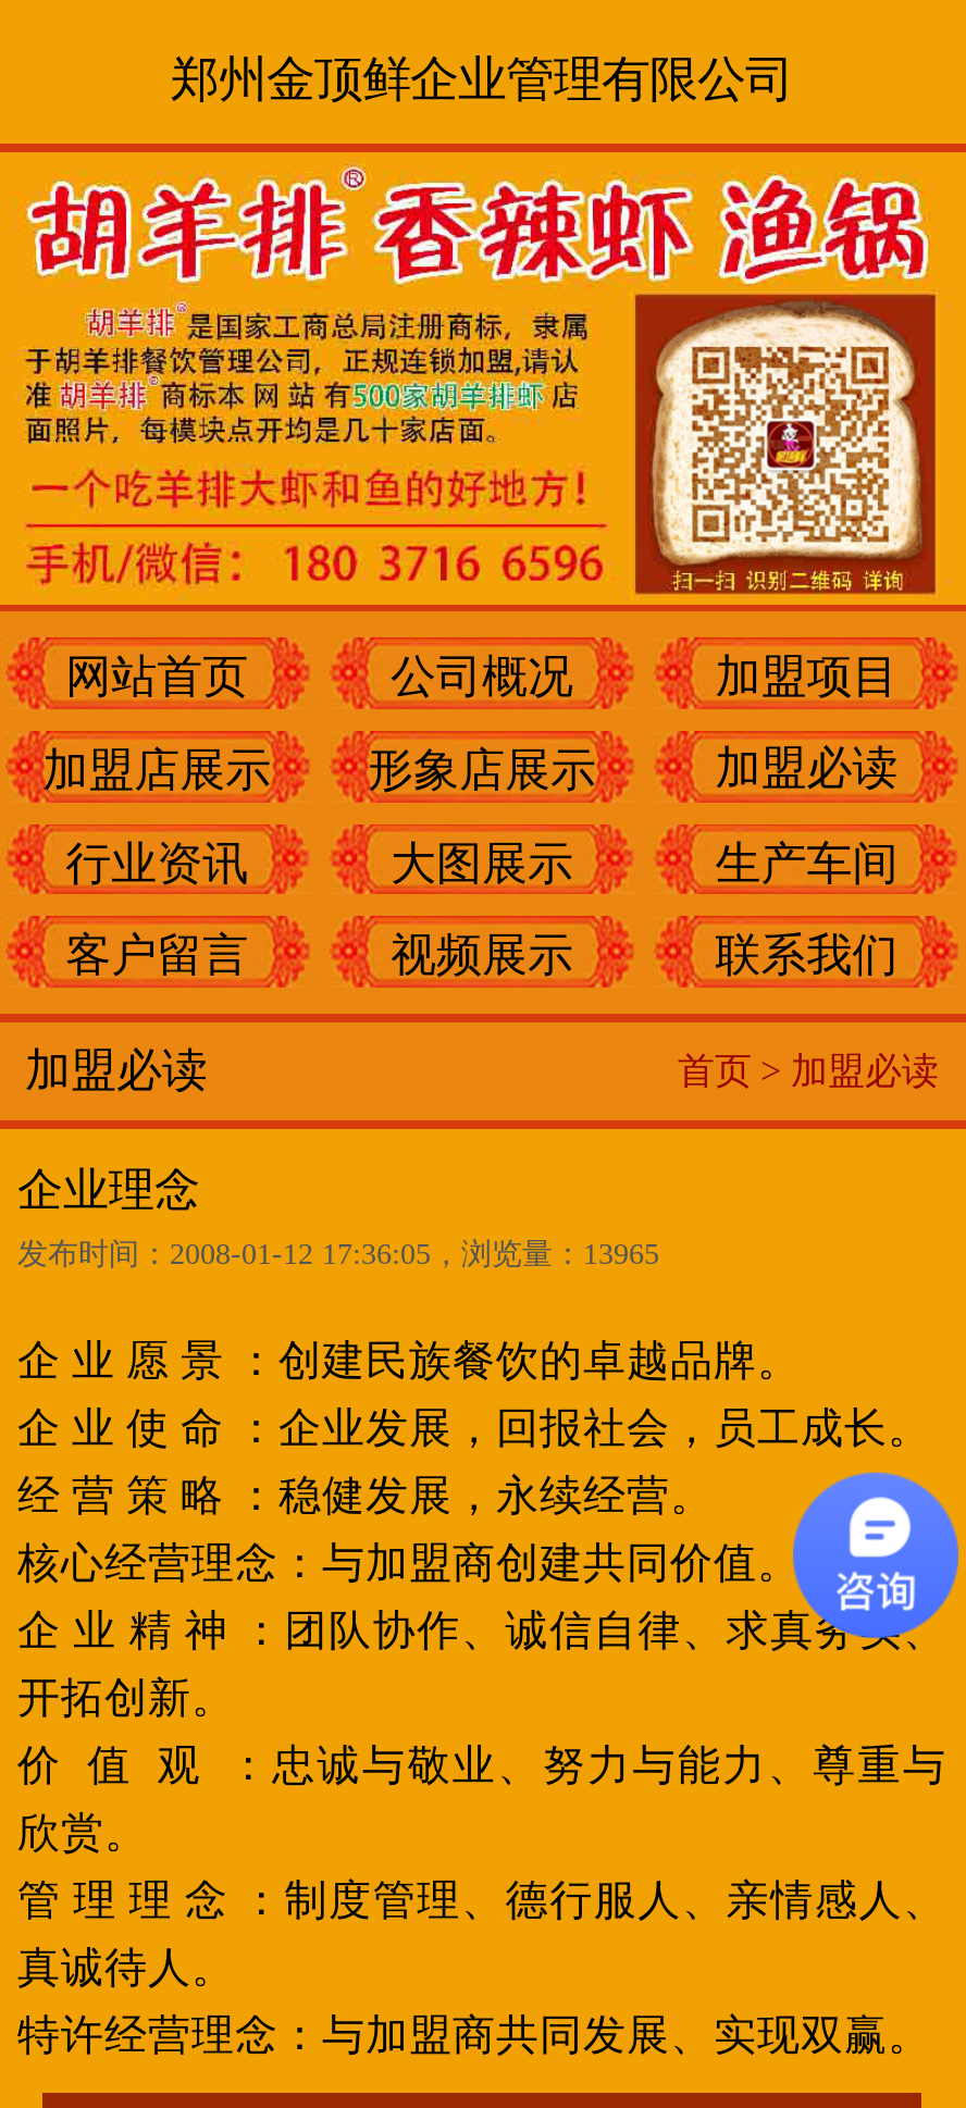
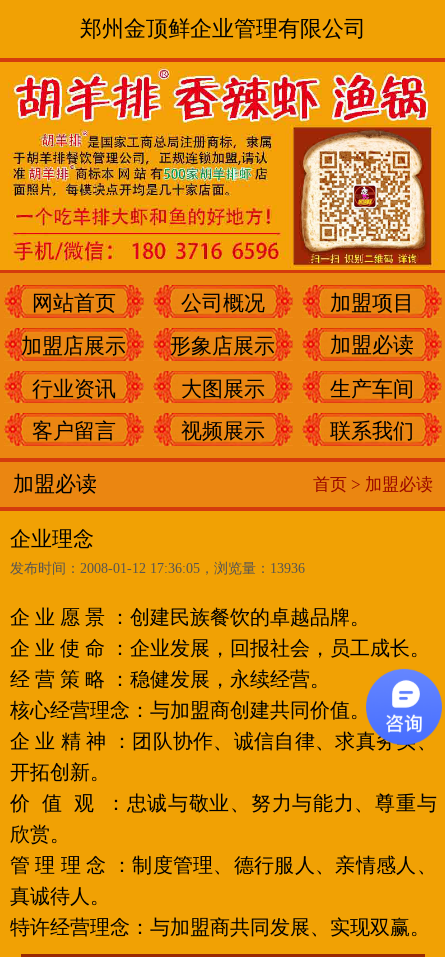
[17,1237,659,1269] 发布时间：2008-01-12 17:36:05，浏览量：13965 -> [9,560,304,575] 发布时间：2008-01-12 17:36:05，浏览量：13936

